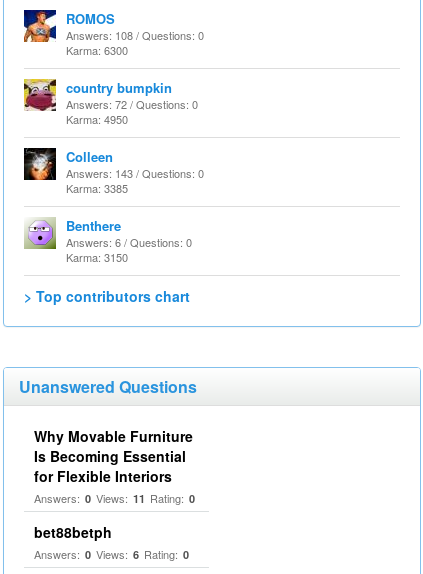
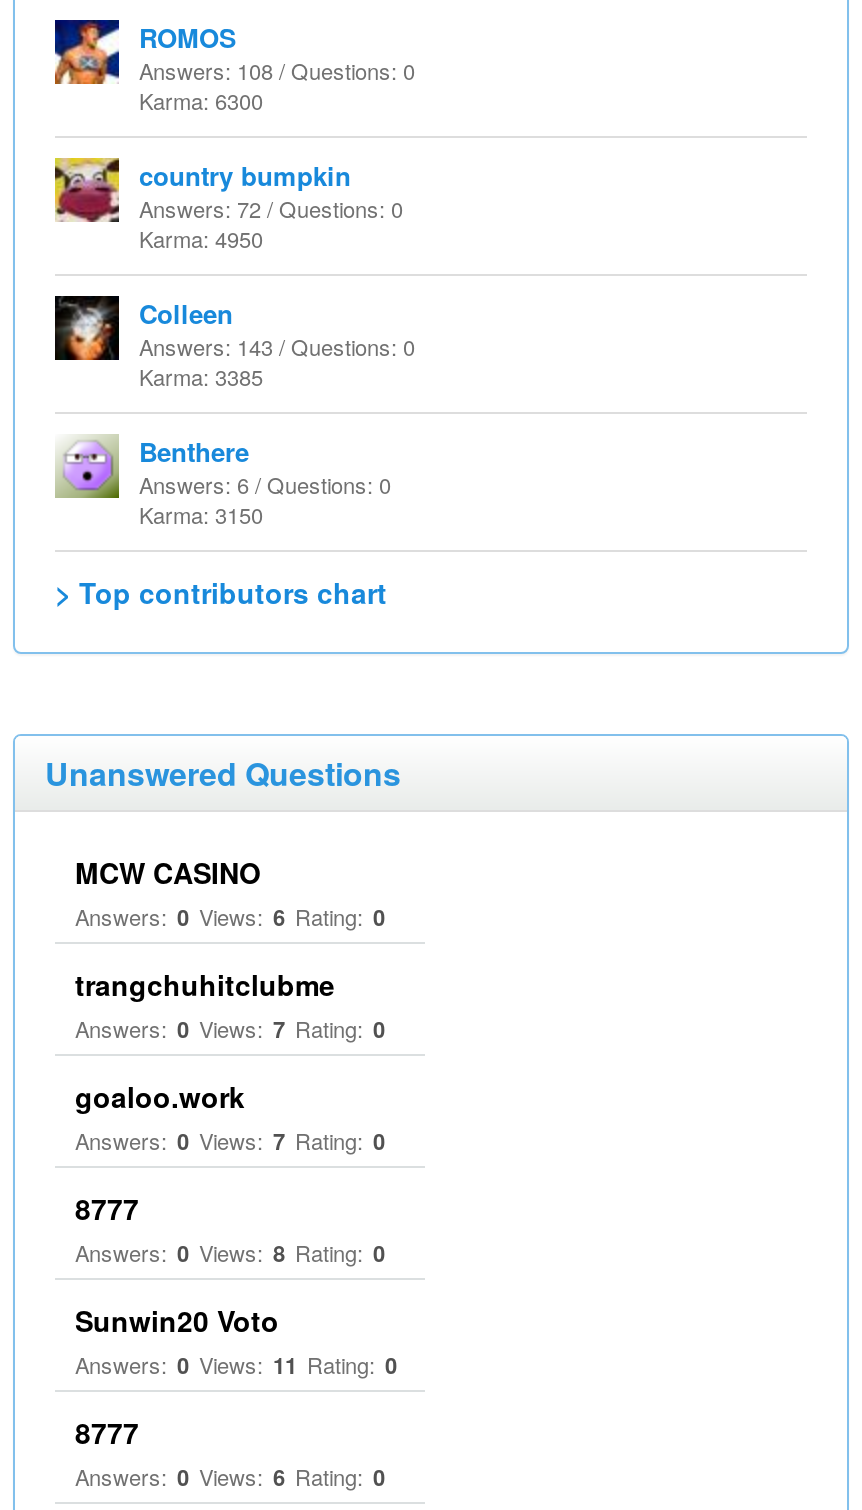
[34,426,193,486] Why Movable Furniture | Is Becoming Essential | for Flexible Interiors -> [75,852,385,1340] MCW CASINO | Answers: 0 Views: 6 Rating: 0 | trangchuhitclubme | Answers: 0 Views: 7 Rating: 0 | goaloo.work | Answers: 0 Views: 7 Rating: 0 | 8777 | Answers: 0 Views: 8 Rating: 0 | Sunwin20 Voto
[34,522,112,542] bet88betph -> [75,1412,139,1452] 8777

